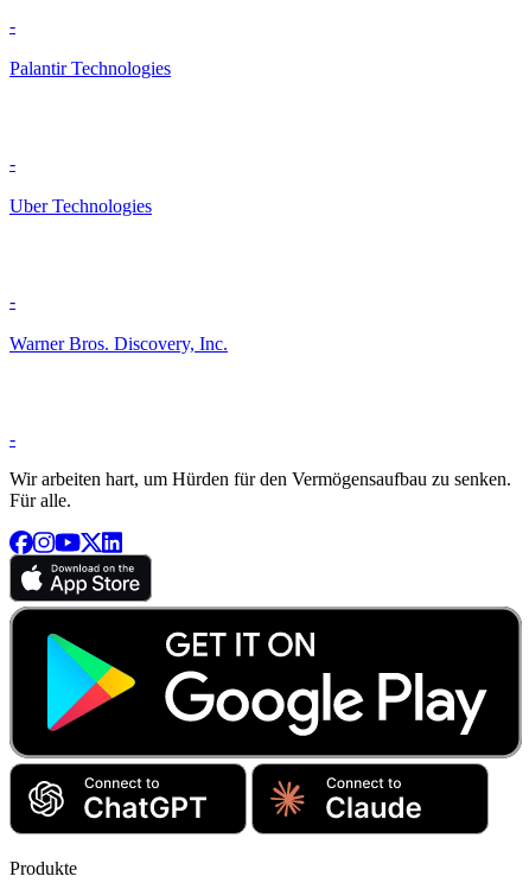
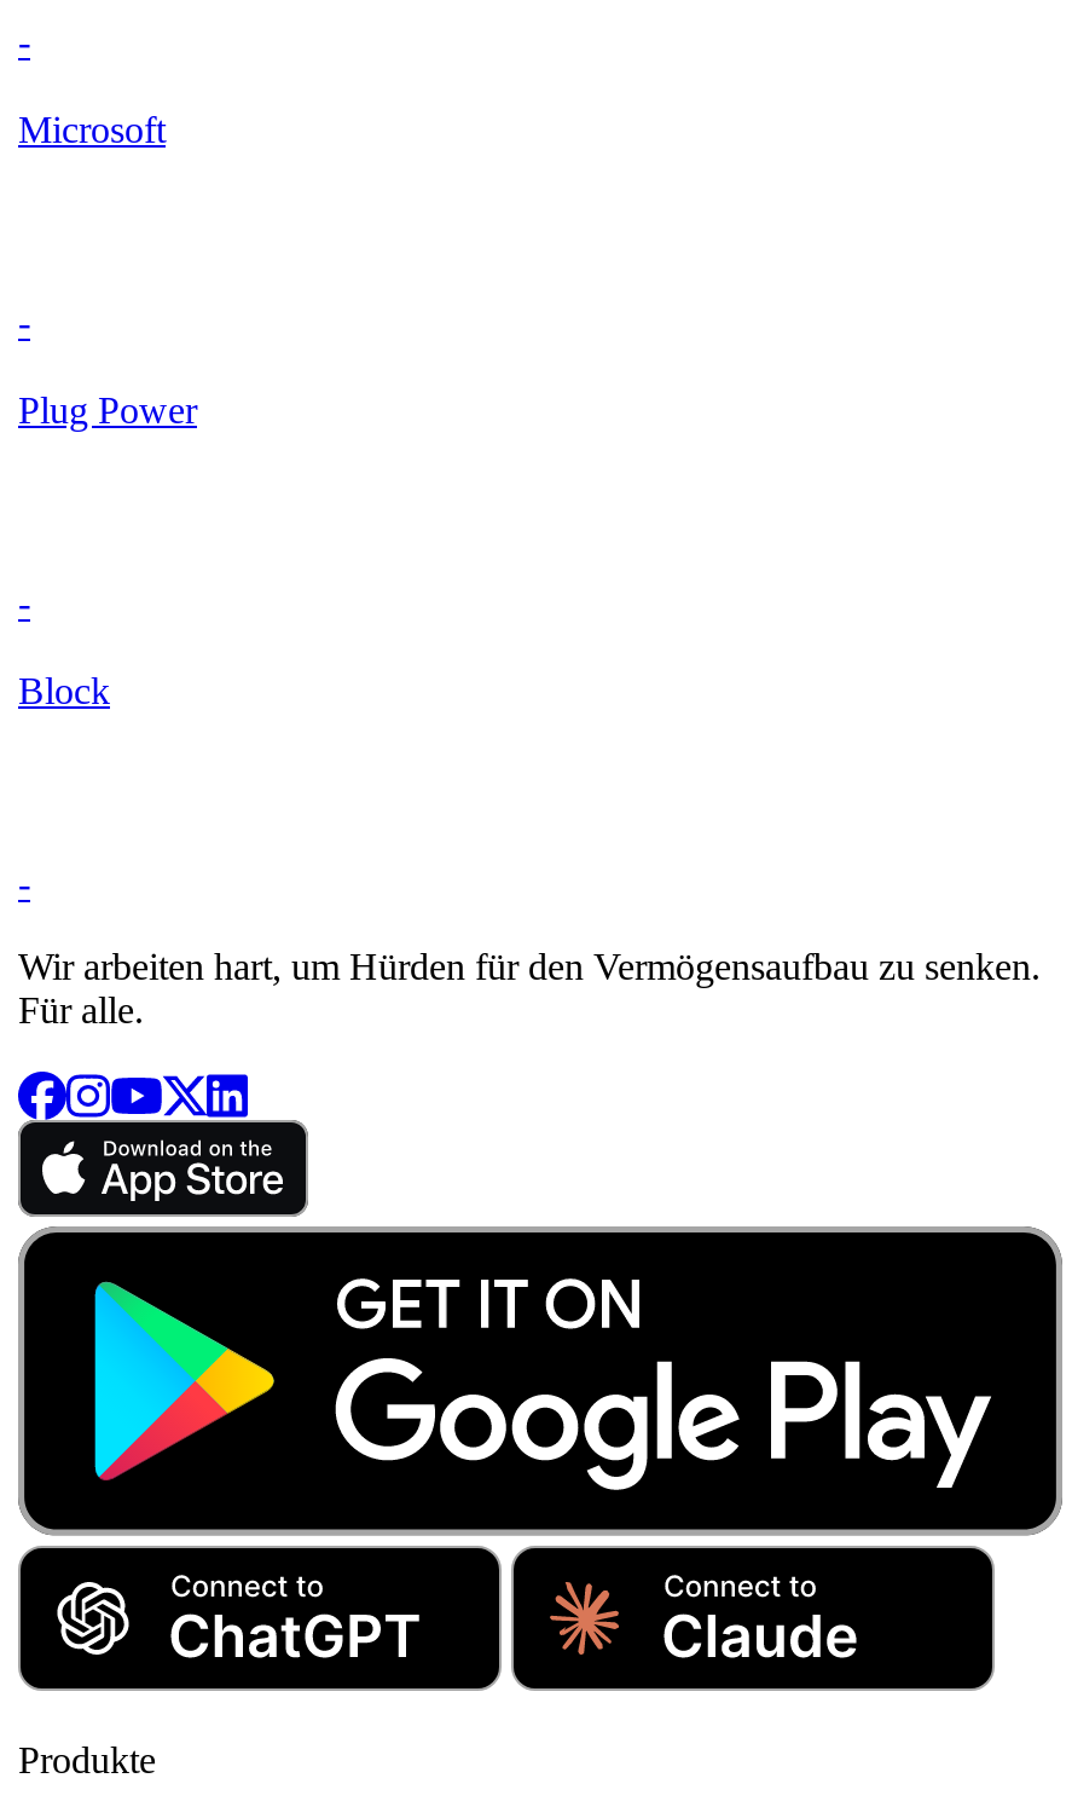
[9,58,171,78] Palantir Technologies -> [18,108,166,149] Microsoft
[9,195,152,216] Uber Technologies -> [18,389,197,430] Plug Power
[9,333,228,353] Warner Bros. Discovery, Inc. -> [18,669,110,710] Block

